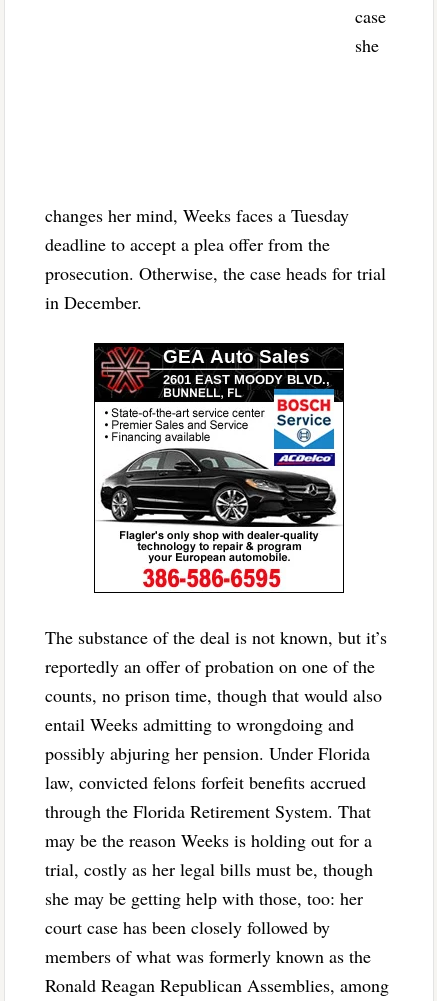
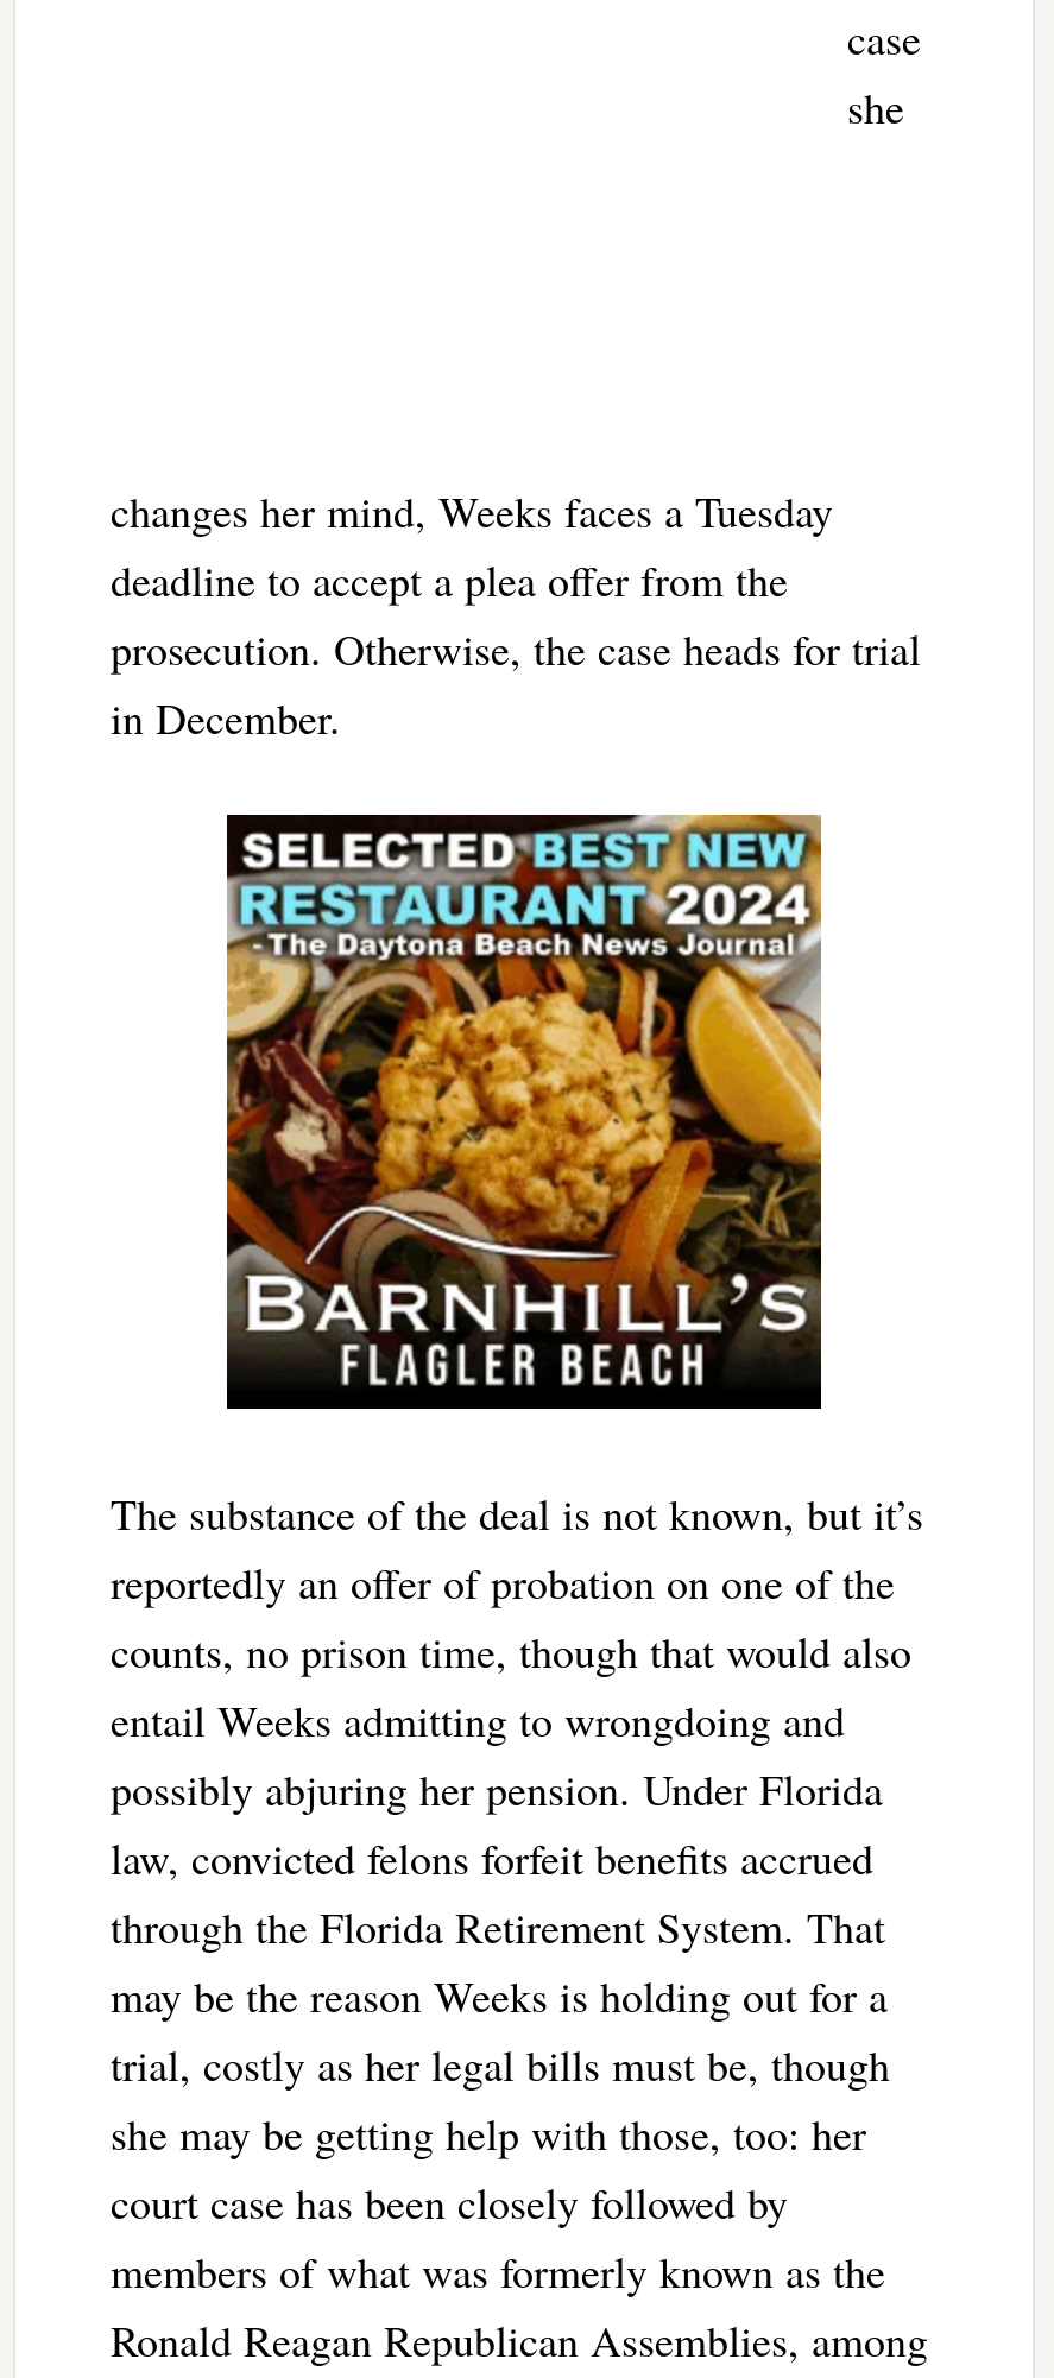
[93,342,345,592] [image] -> [225,812,823,1409] [image]

